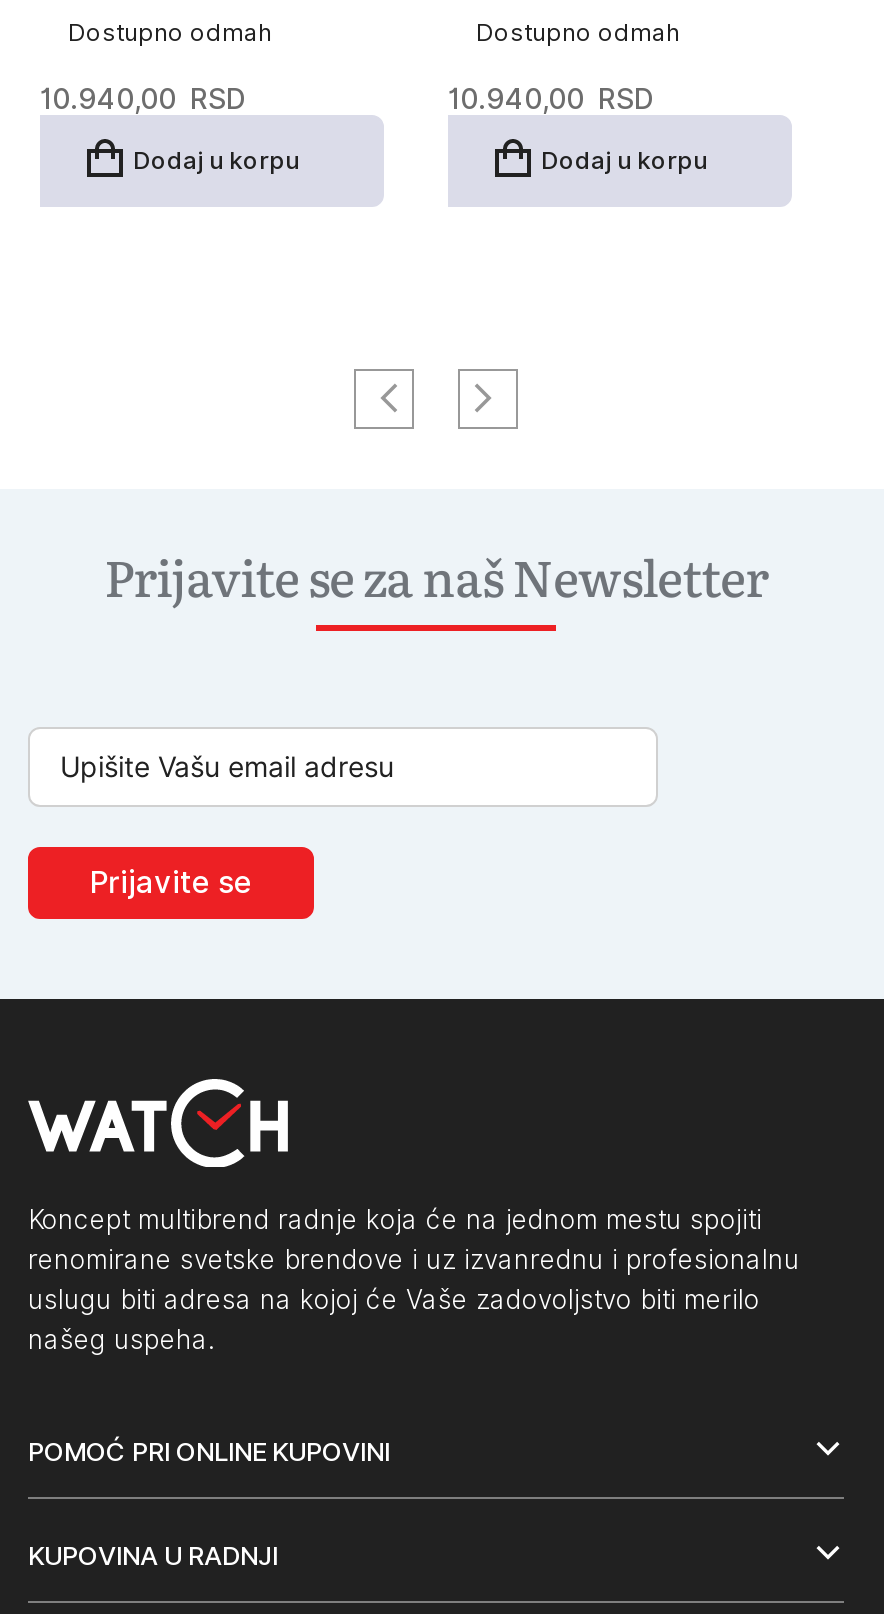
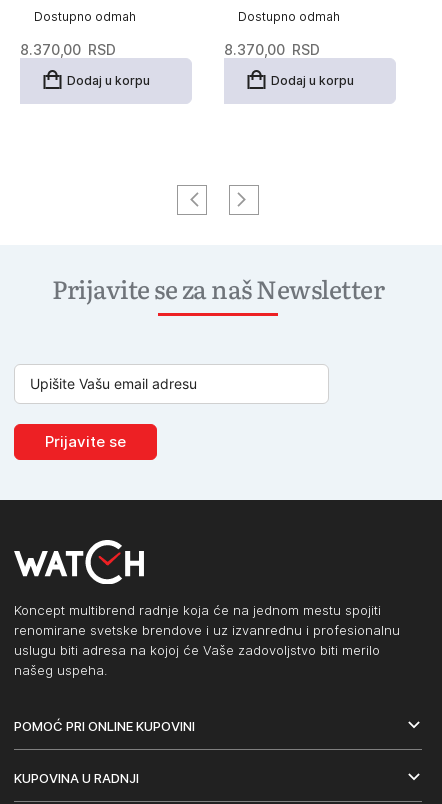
[40,83,246,115] 10.940,00 RSD -> [20,42,116,58] 8.370,00 RSD
[448,83,654,115] 10.940,00 RSD -> [224,42,320,58] 8.370,00 RSD

